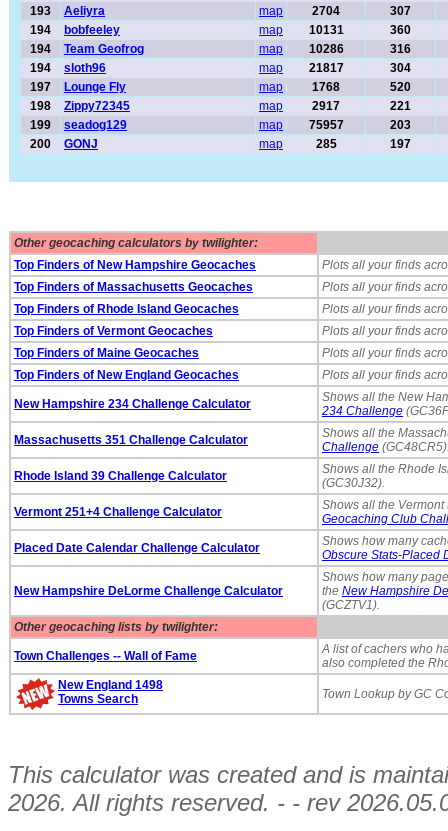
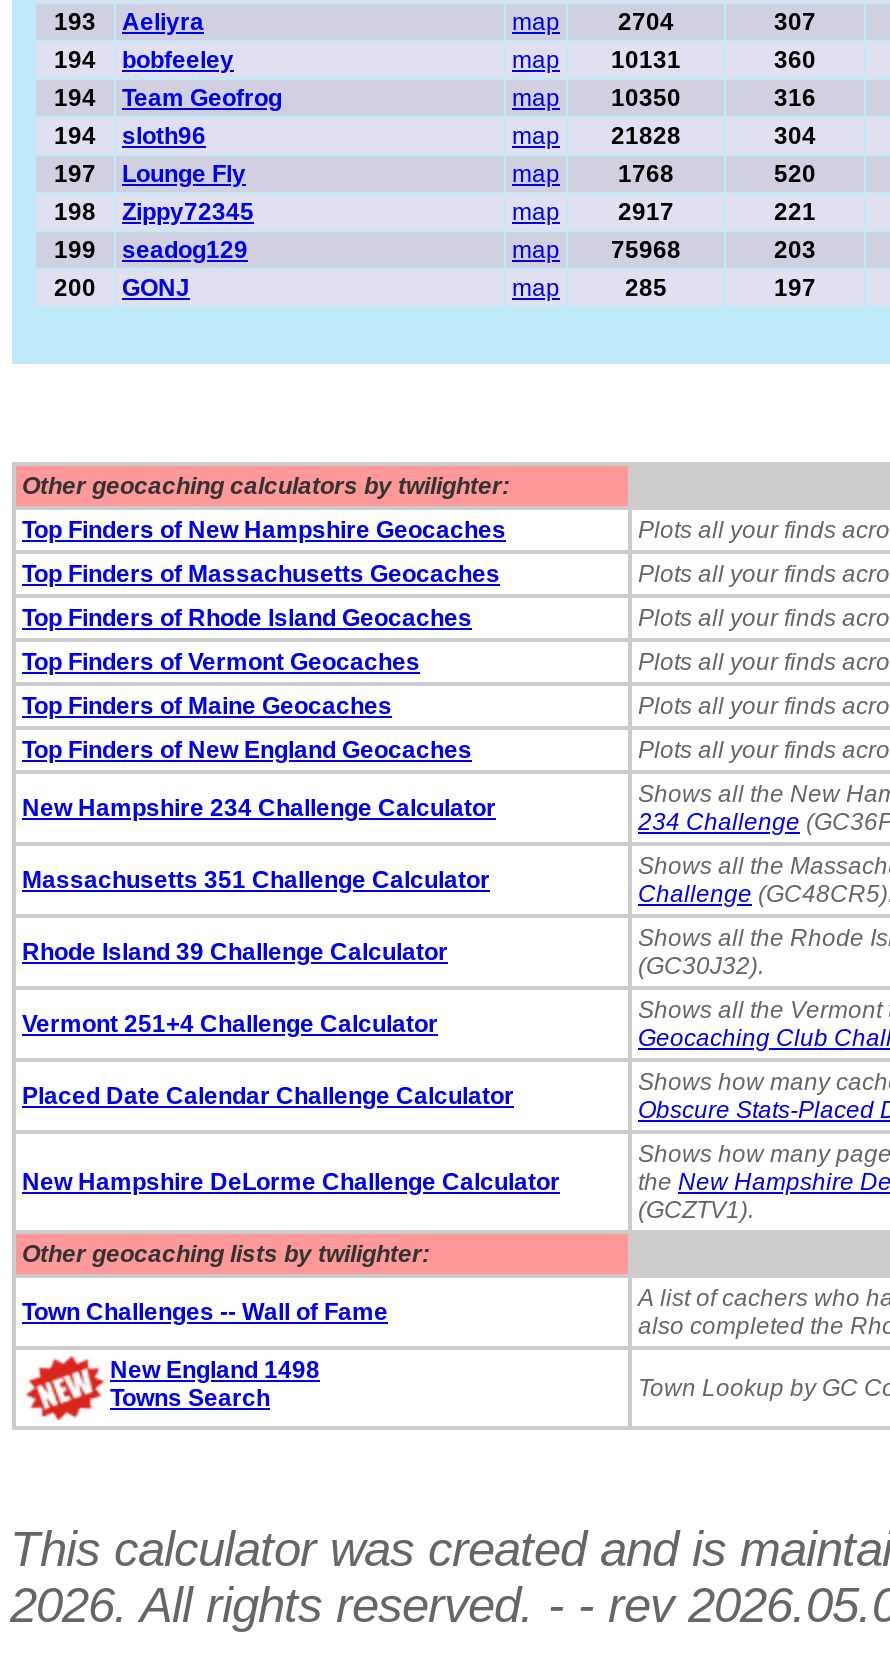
[259,42,343,56] map 10286 -> [512,84,681,112] map 10350
[259,61,343,75] map 21817 -> [512,122,681,150] map 21828
[259,118,343,132] map 75957 -> [512,236,681,264] map 75968

